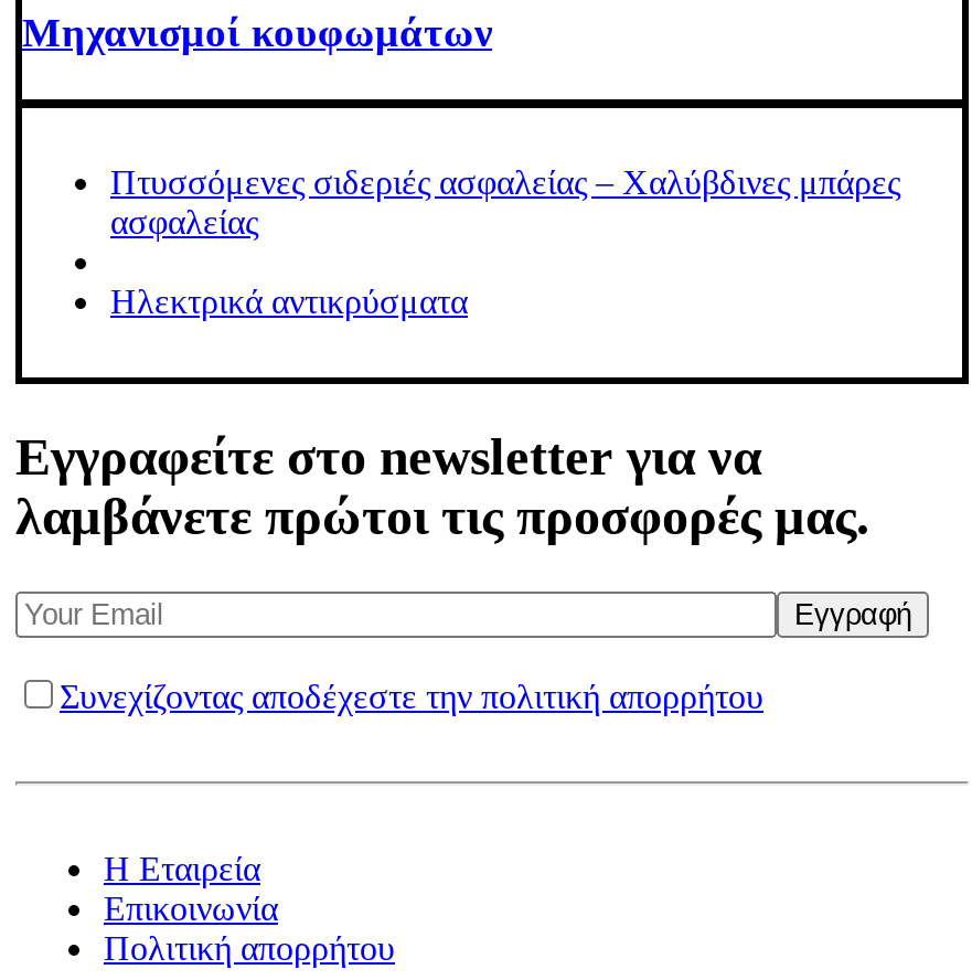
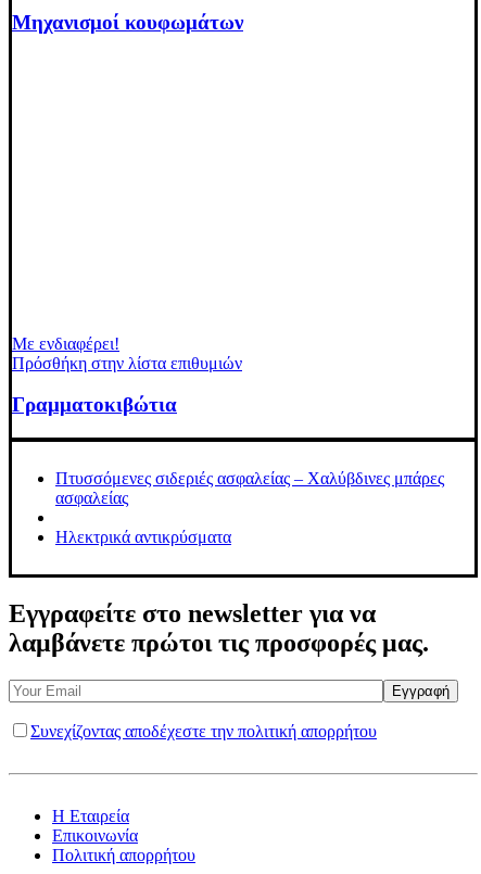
none -> [12,334,242,416] Με ενδιαφέρει! | Πρόσθήκη στην λίστα επιθυμιών | Γραμματοκιβώτια

